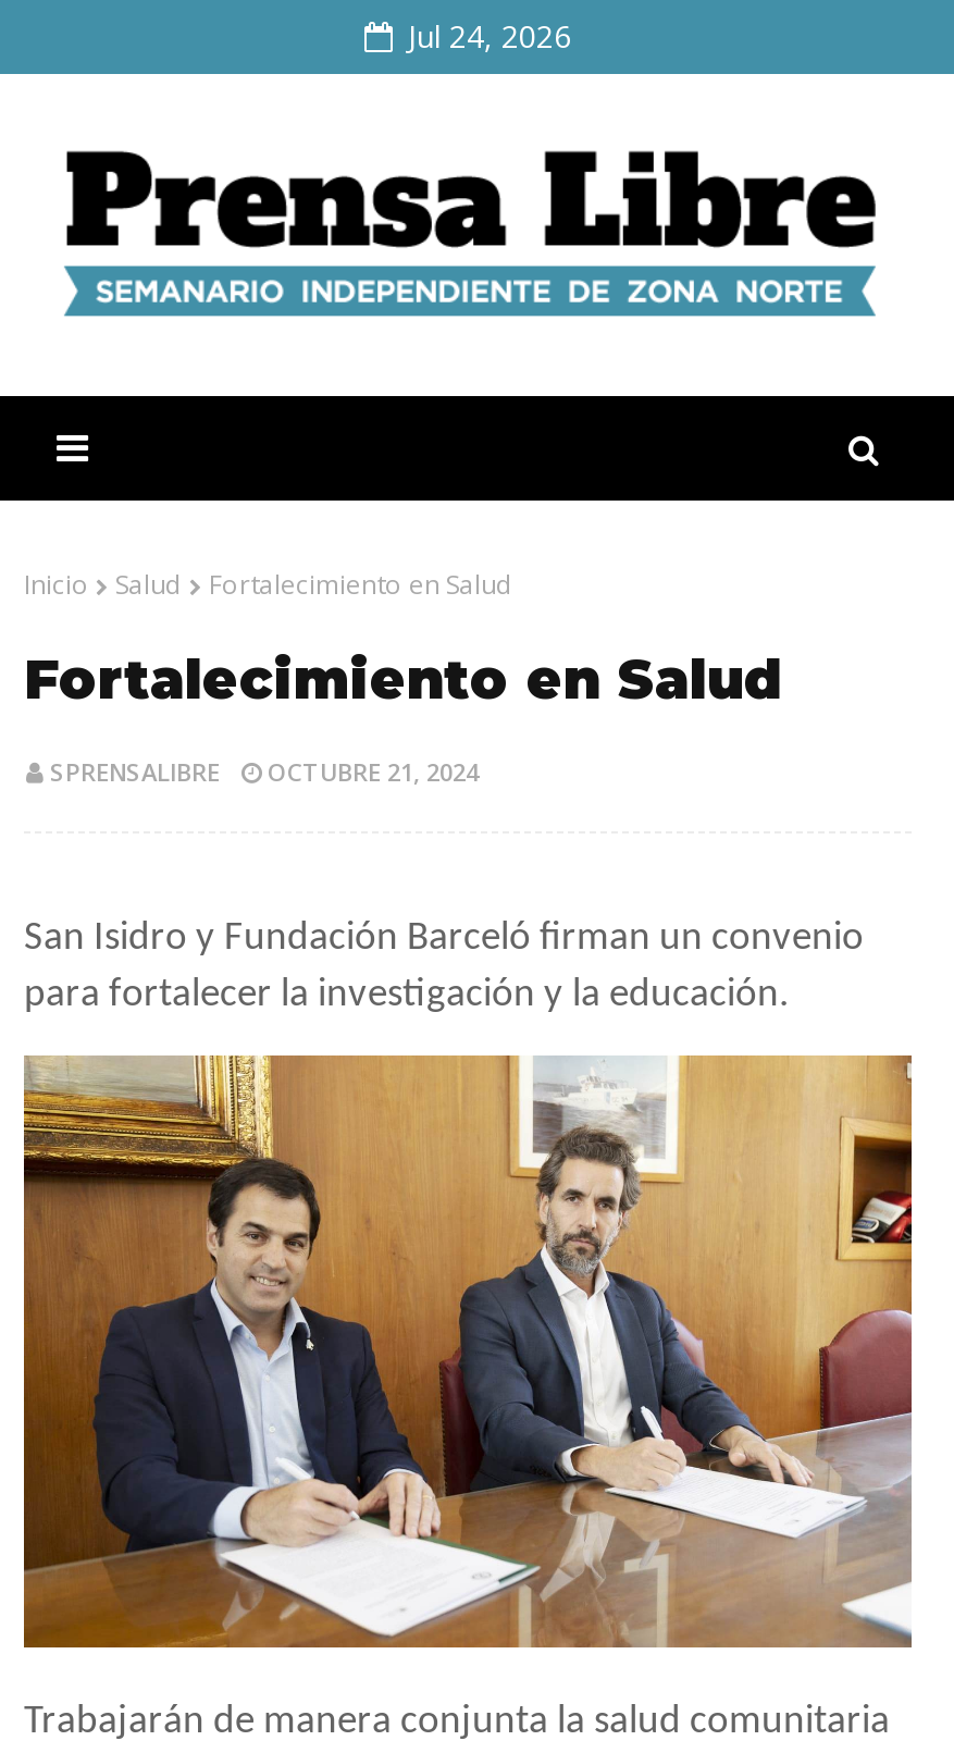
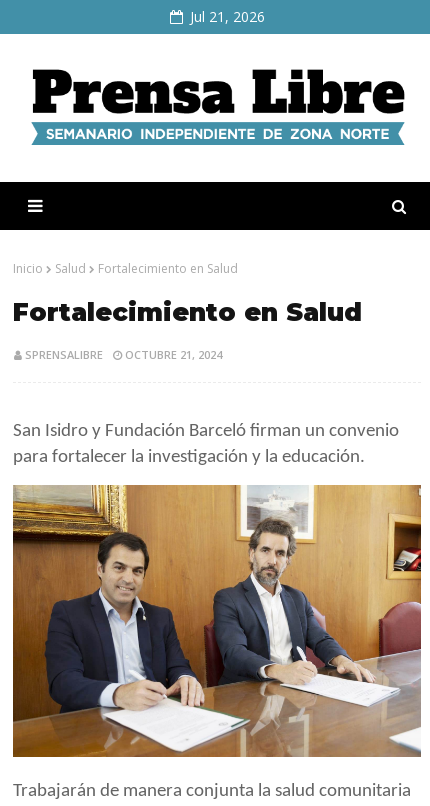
[408,15,571,57] Jul 24, 2026 -> [189,7,264,26] Jul 21, 2026

